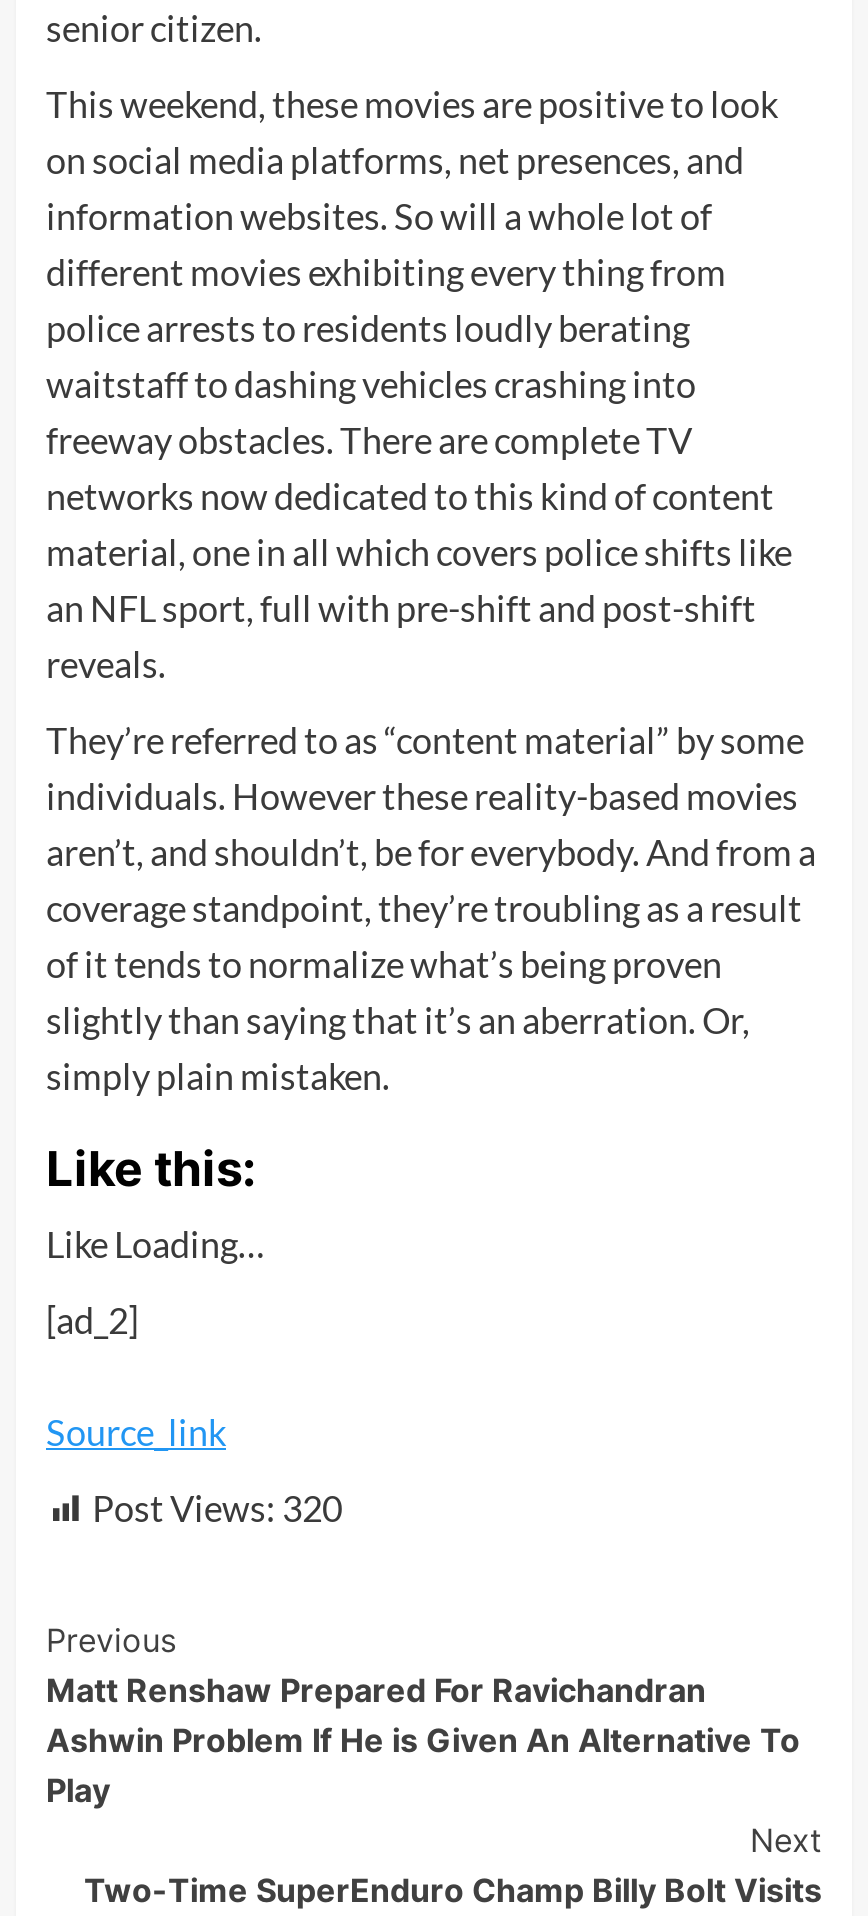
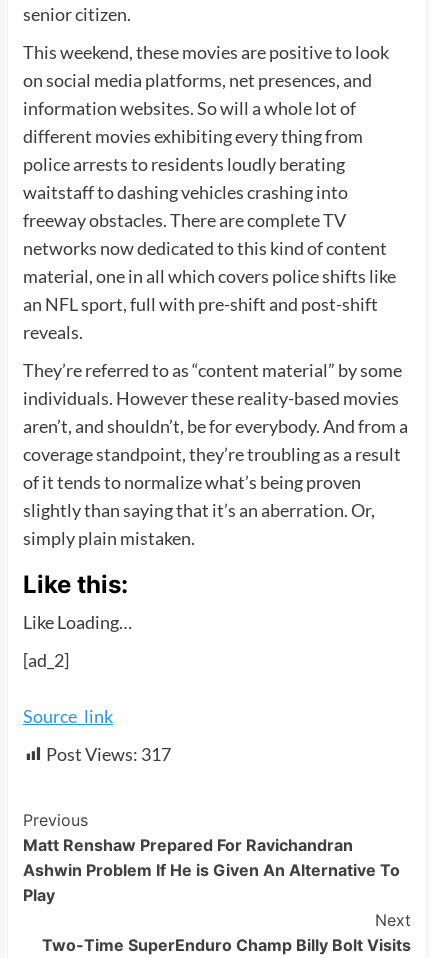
[92,1486,342,1530] Post Views: 320 -> [46,743,171,765] Post Views: 317

